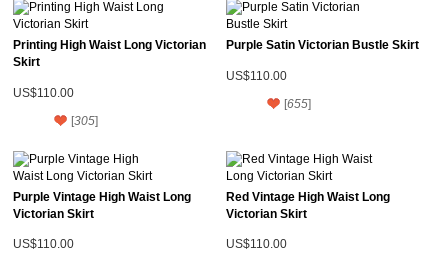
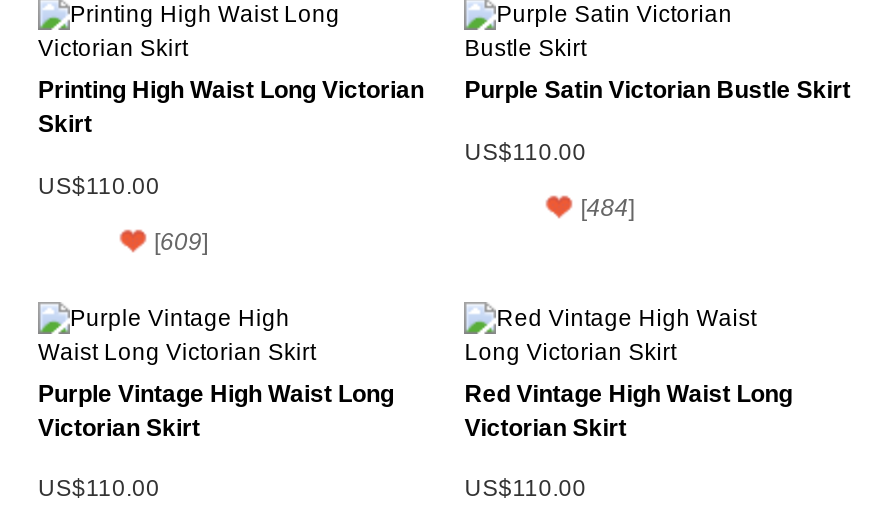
[284,97,311,111] [655] -> [580,194,634,222] [484]
[71,114,98,128] [305] -> [154,228,208,256] [609]

